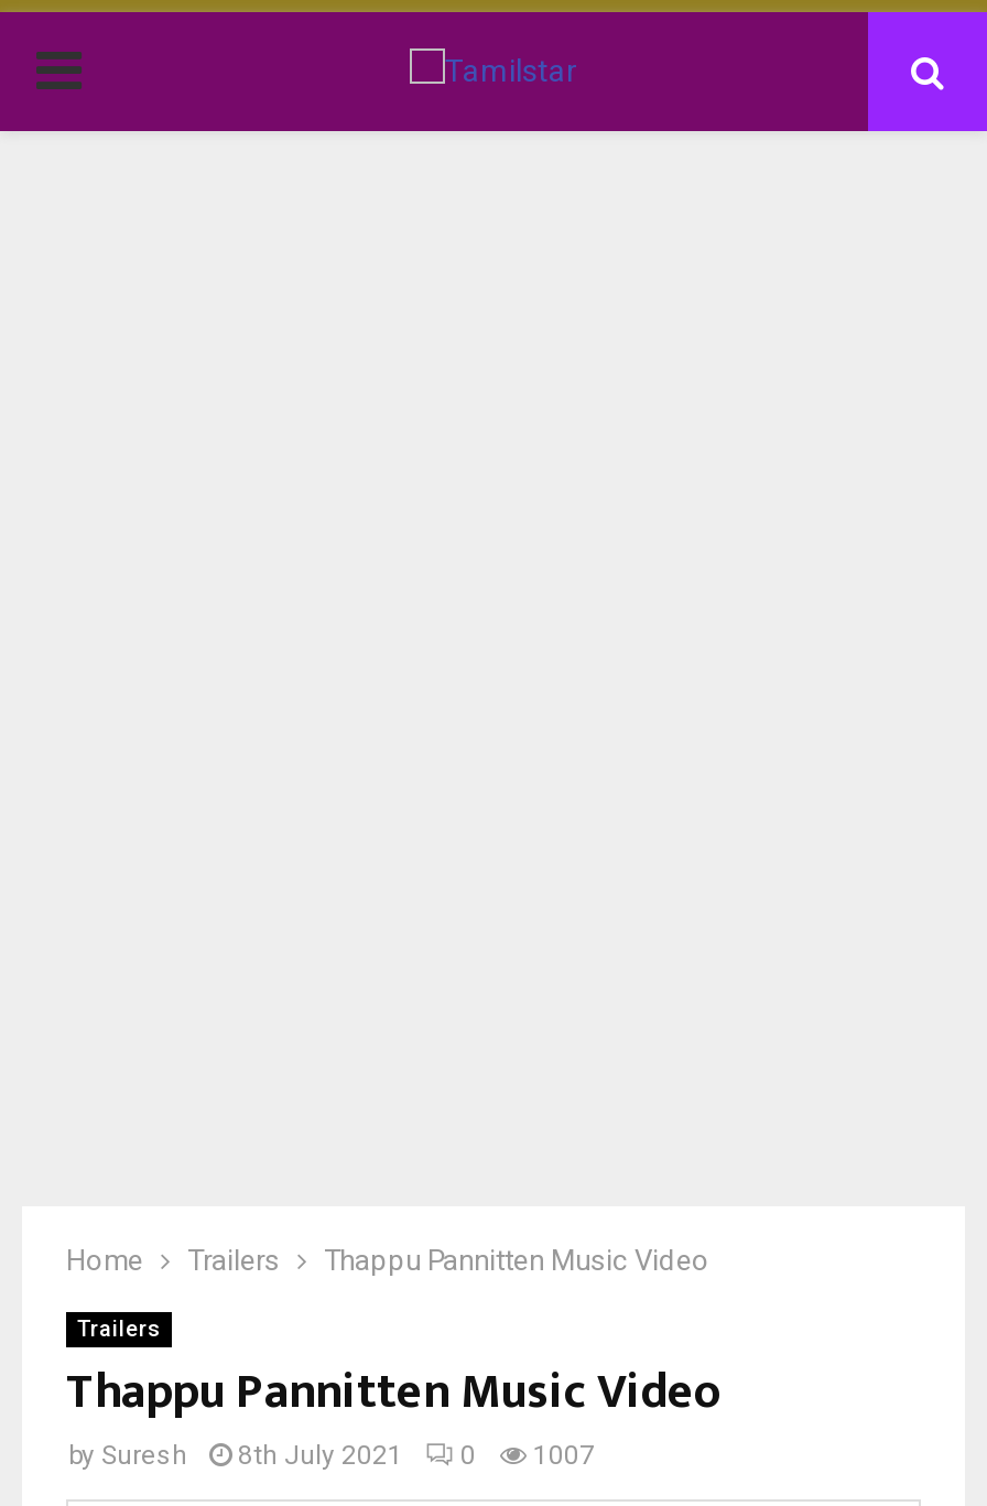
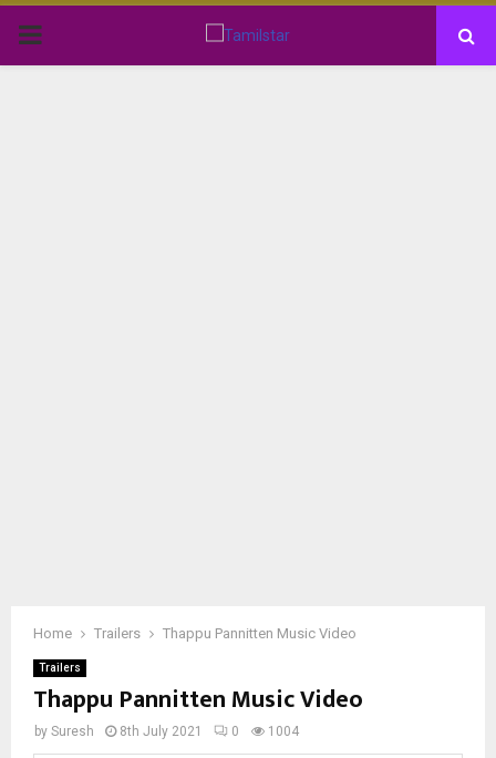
[68,1440,595,1471] by Suresh 8th July 2021 0 1007 -> [34,724,299,739] by Suresh 8th July 2021 0 1004

